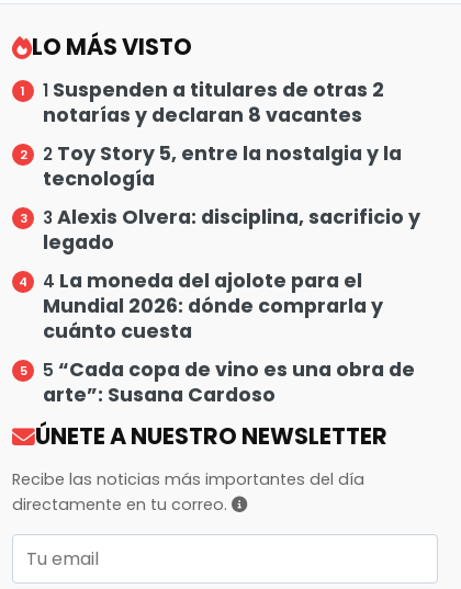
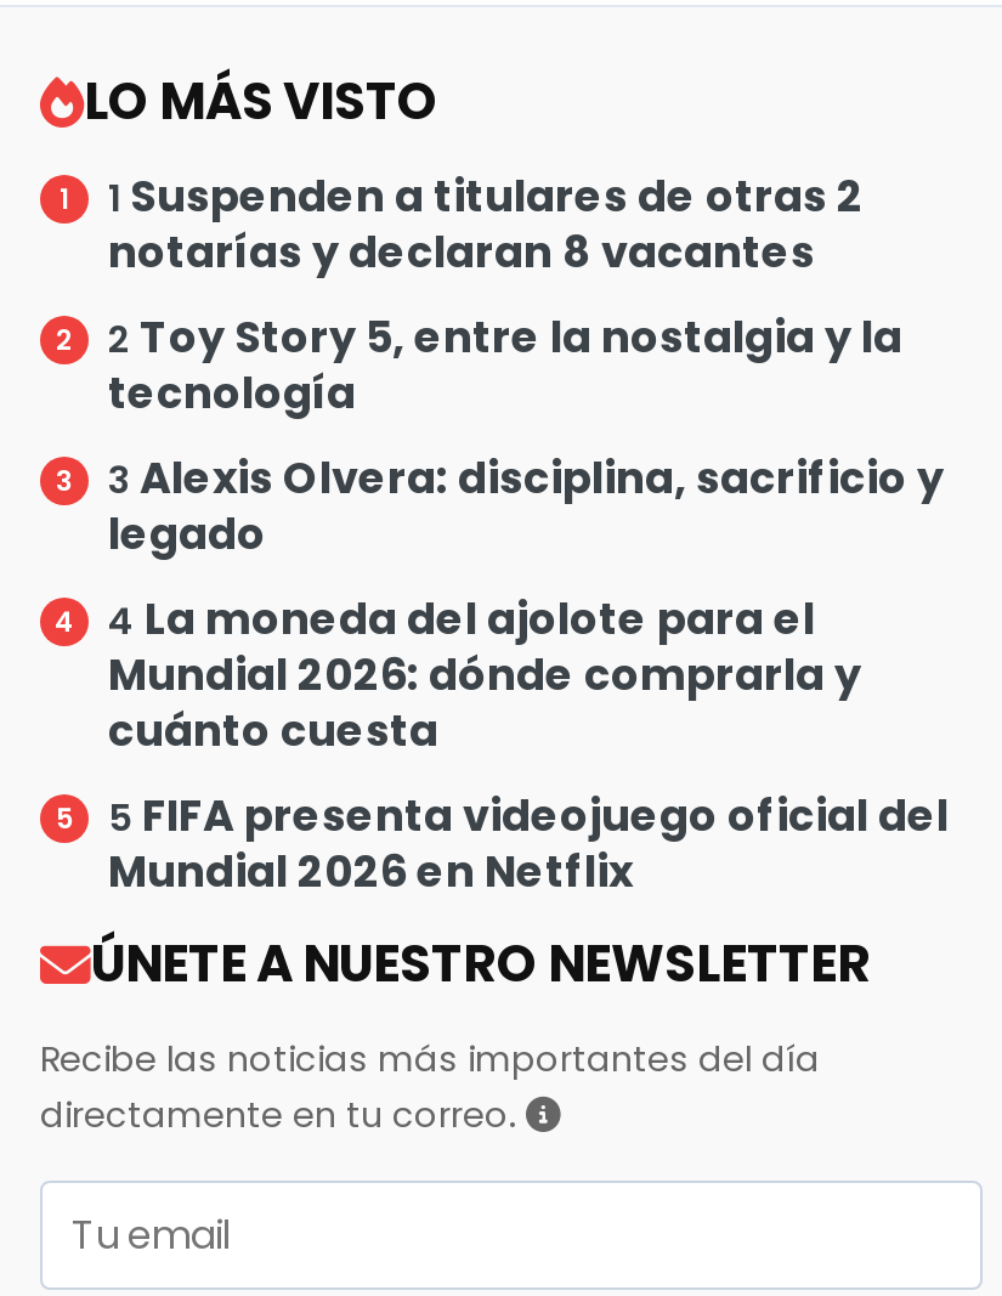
[43,356,415,408] 5 “Cada copa de vino es una obra de | arte”: Susana Cardoso -> [108,787,949,901] 5 FIFA presenta videojuego oficial del | Mundial 2026 en Netflix

